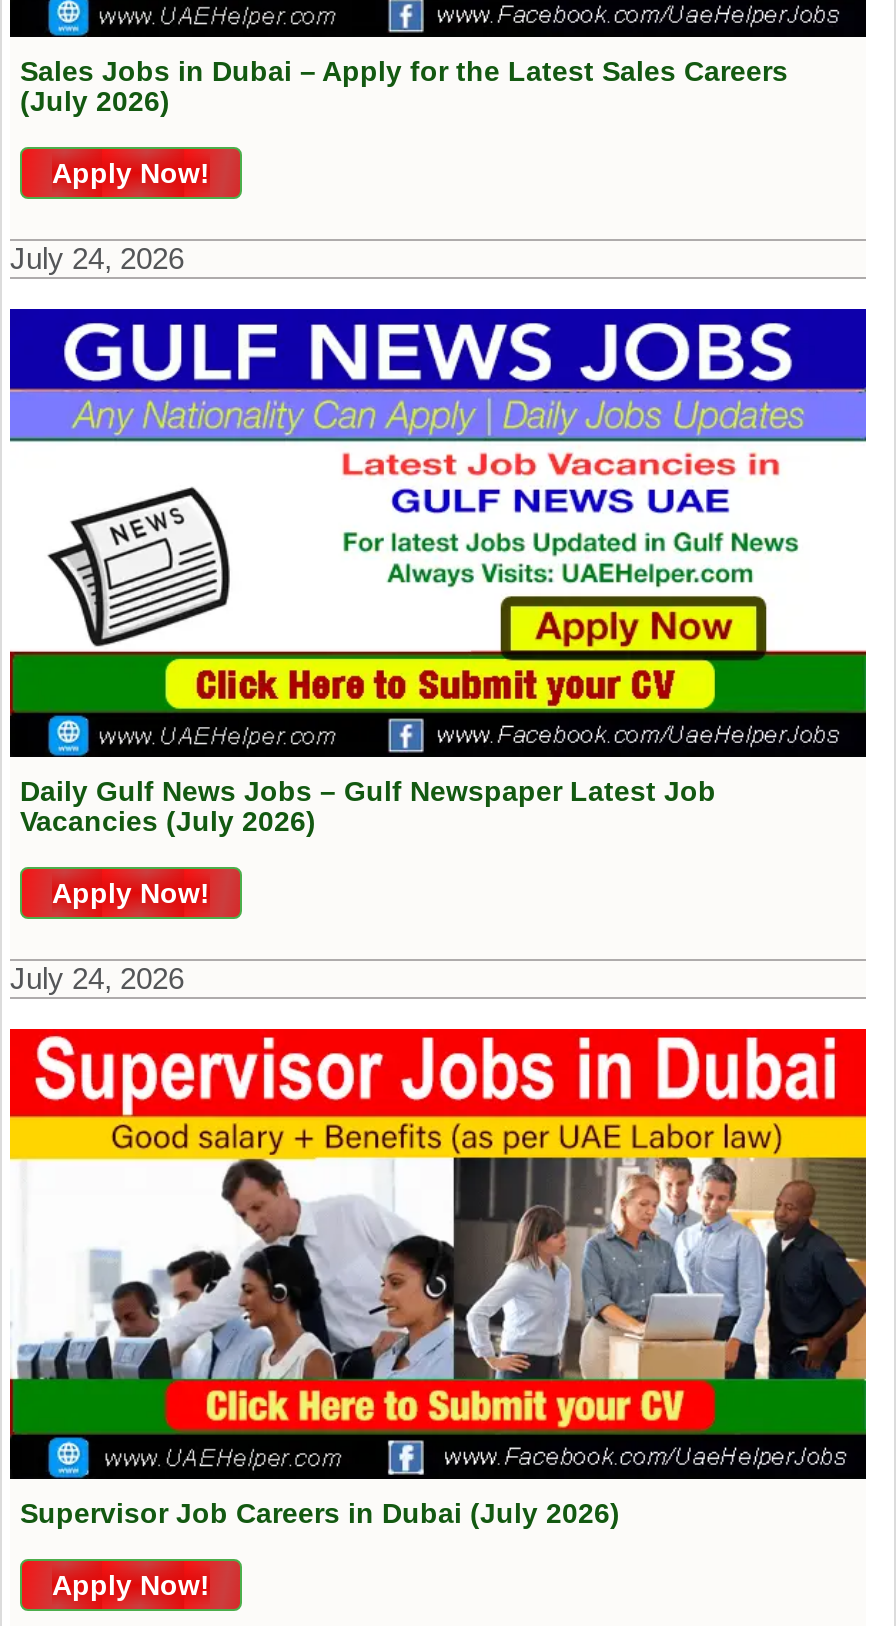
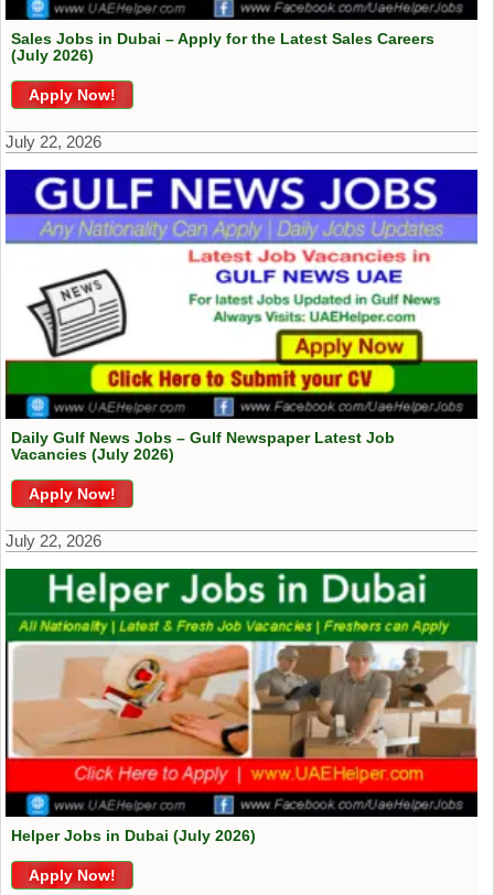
[10,240,184,274] July 24, 2026 -> [6,132,101,151] July 22, 2026
[10,962,184,996] July 24, 2026 -> [6,531,101,550] July 22, 2026
[8,1028,868,1529] [image] | Supervisor Job Careers in Dubai (July 2026) -> [4,568,479,844] [image] | Helper Jobs in Dubai (July 2026)

